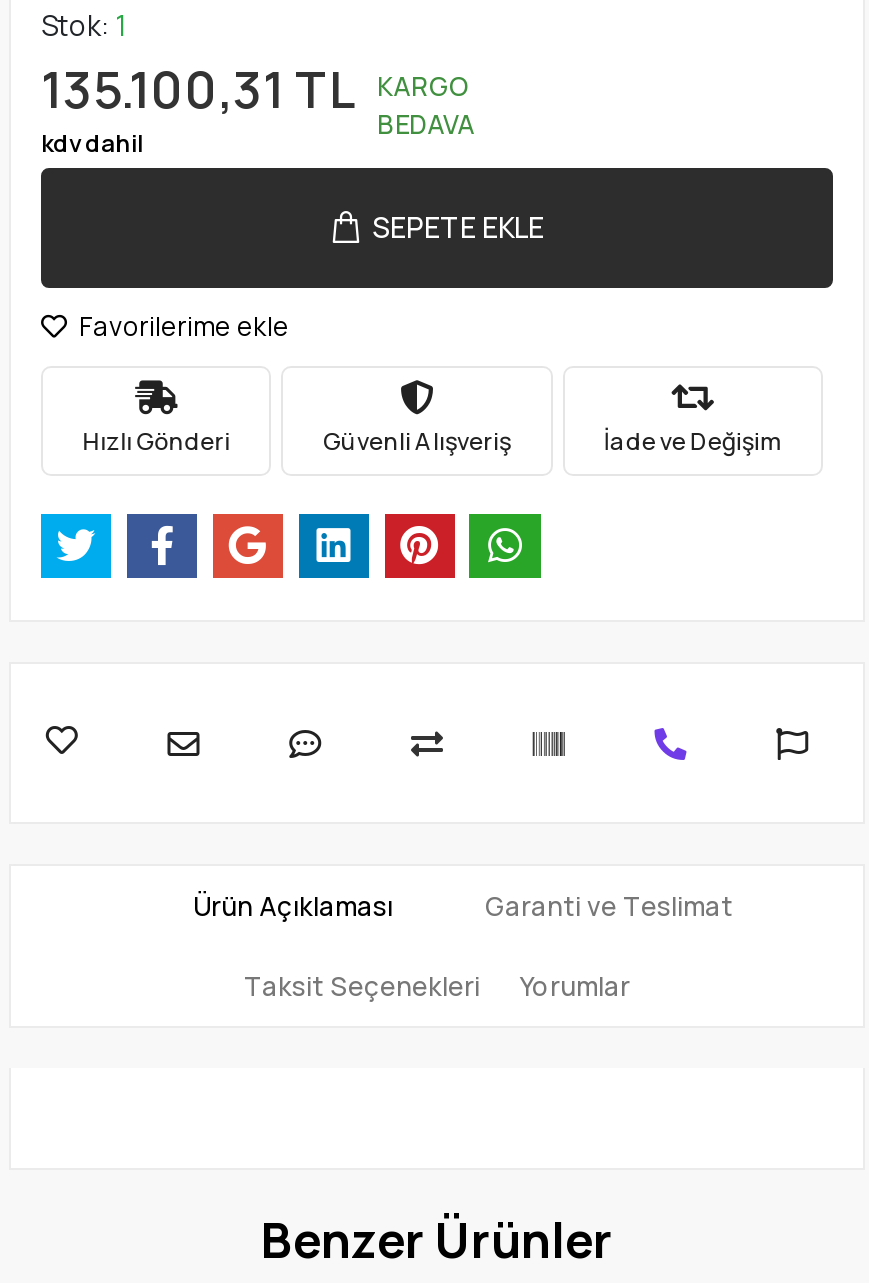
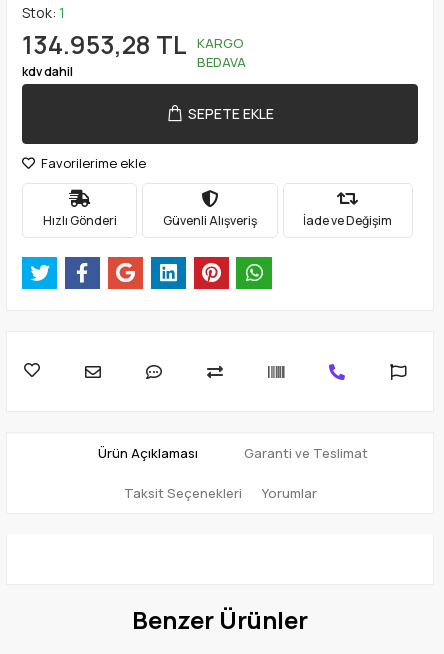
[41,54,471,124] 135.100,31 TL KARGO -> [22,27,244,62] 134.953,28 TL KARGO

